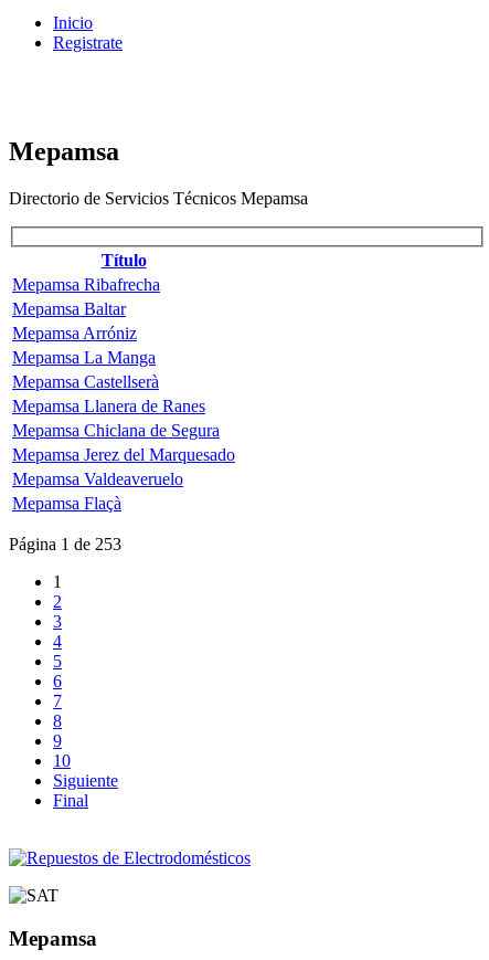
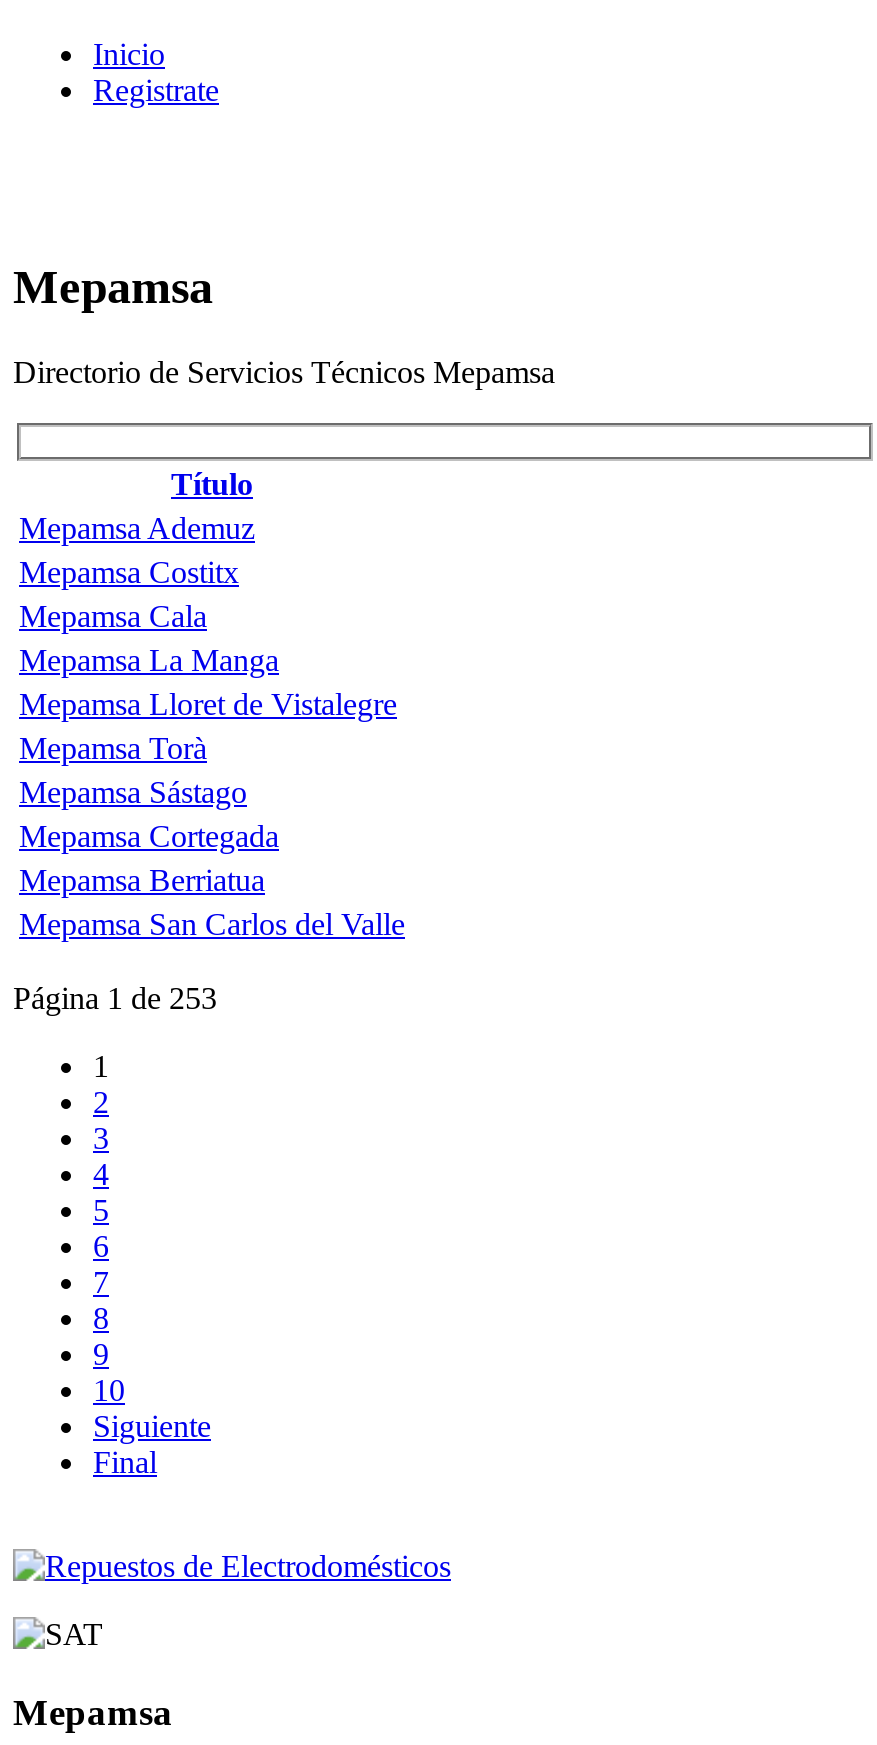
[12,276,160,294] Mepamsa Ribafrecha -> [19,512,255,546] Mepamsa Ademuz
[12,300,126,319] Mepamsa Baltar -> [19,556,239,590] Mepamsa Costitx
[12,324,137,343] Mepamsa Arróniz -> [19,600,207,634] Mepamsa Cala
[12,373,235,513] Mepamsa Castellserà | Mepamsa Llanera de Ranes | Mepamsa Chiclana de Segura | Mepamsa Jerez del Marquesado | Mepamsa Valdeaveruelo | Mepamsa Flaçà -> [19,688,405,942] Mepamsa Lloret de Vistalegre | Mepamsa Torà | Mepamsa Sástago | Mepamsa Cortegada | Mepamsa Berriatua | Mepamsa San Carlos del Valle

